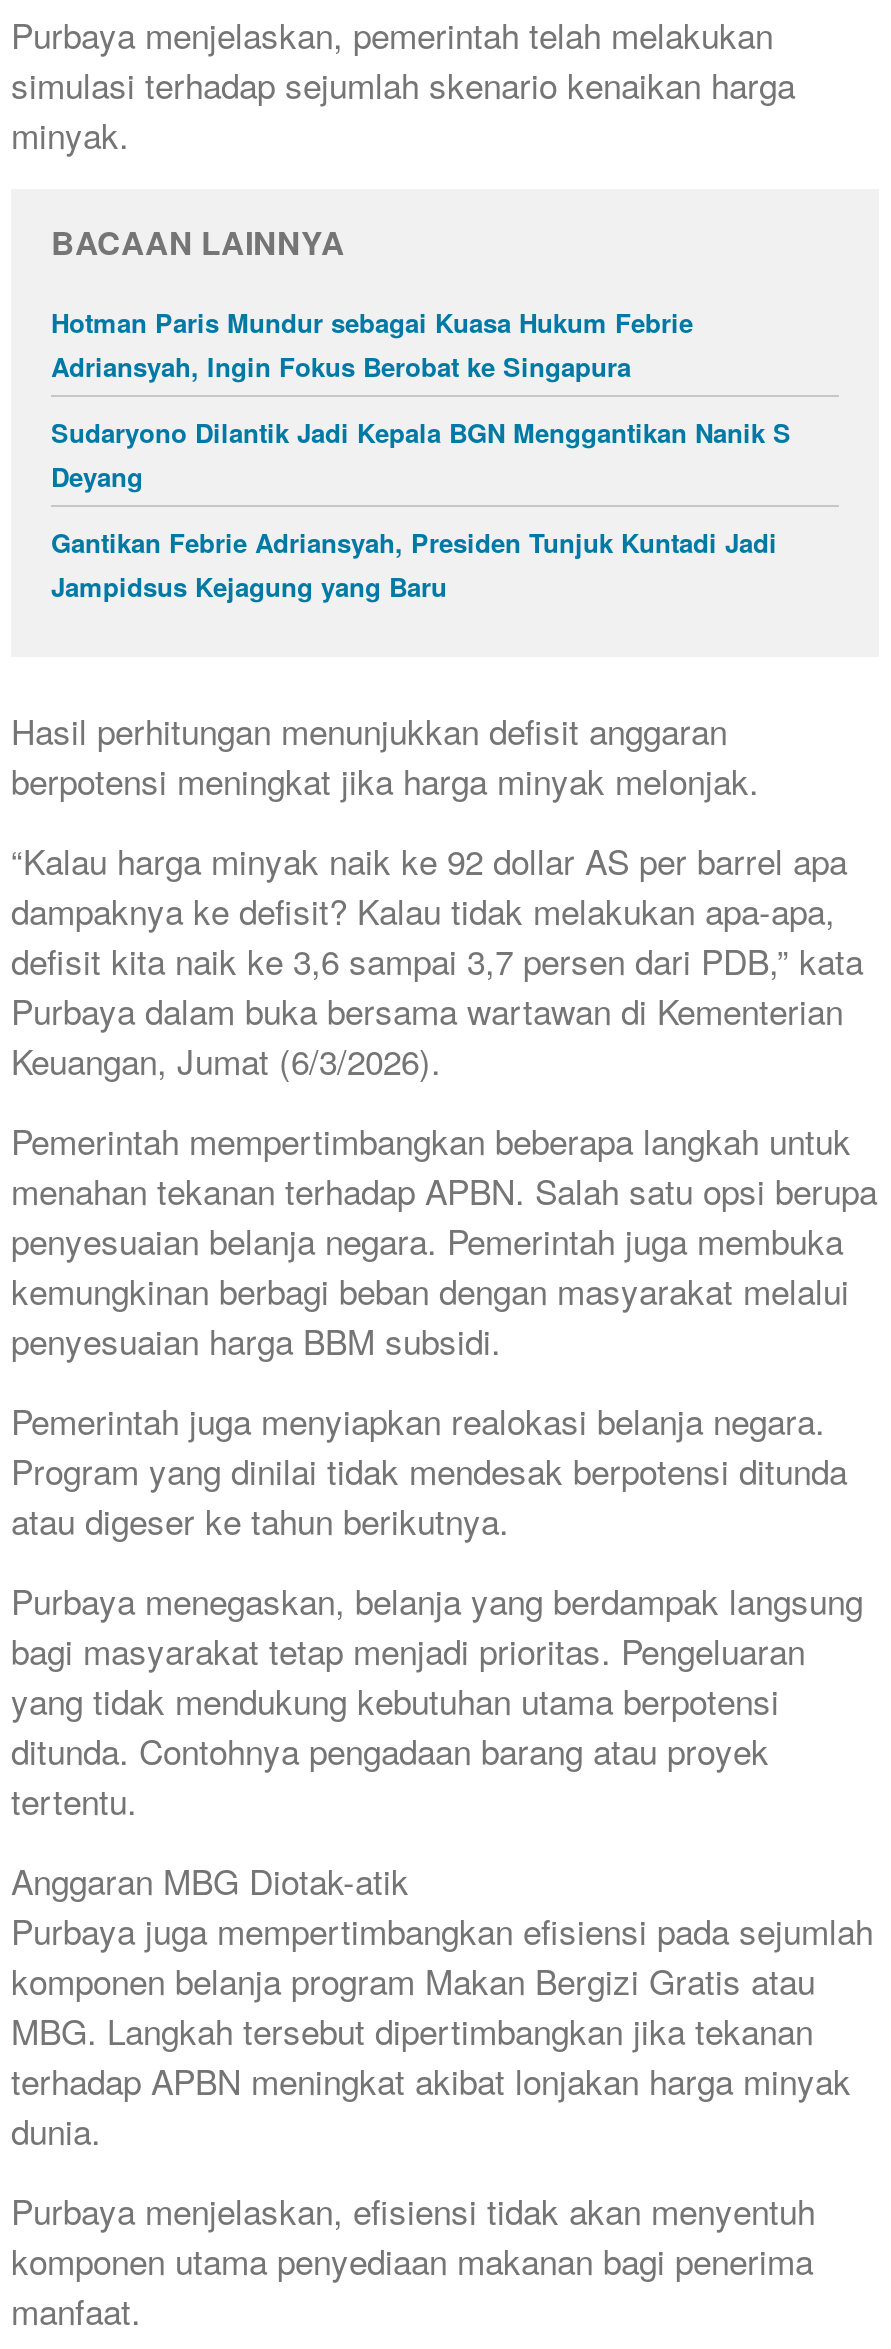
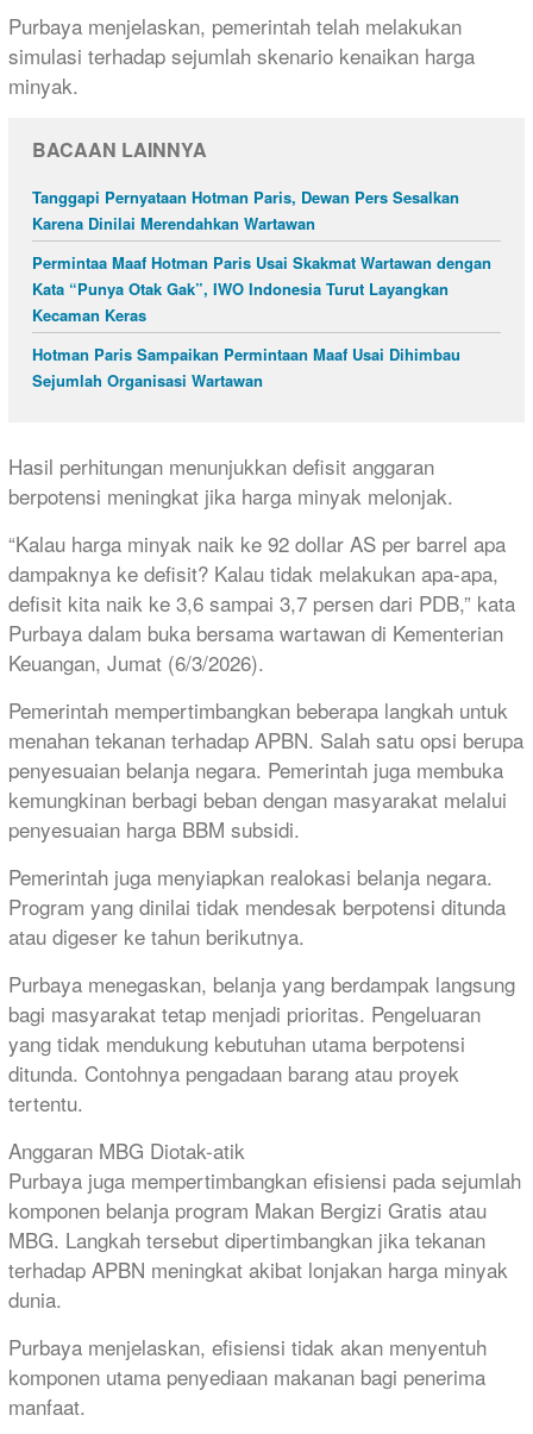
[51,302,693,384] Hotman Paris Mundur sebagai Kuasa Hukum Febrie | Adriansyah, Ingin Fokus Berobat ke Singapura -> [32,185,459,234] Tanggapi Pernyataan Hotman Paris, Dewan Pers Sesalkan | Karena Dinilai Merendahkan Wartawan
[51,412,791,494] Sudaryono Dilantik Jadi Kepala BGN Menggantikan Nanik S | Deyang -> [32,251,491,326] Permintaa Maaf Hotman Paris Usai Skakmat Wartawan dengan | Kata “Punya Otak Gak”, IWO Indonesia Turut Layangkan | Kecaman Keras
[51,522,777,604] Gantikan Febrie Adriansyah, Presiden Tunjuk Kuntadi Jadi | Jampidsus Kejagung yang Baru -> [32,342,460,391] Hotman Paris Sampaikan Permintaan Maaf Usai Dihimbau | Sejumlah Organisasi Wartawan

